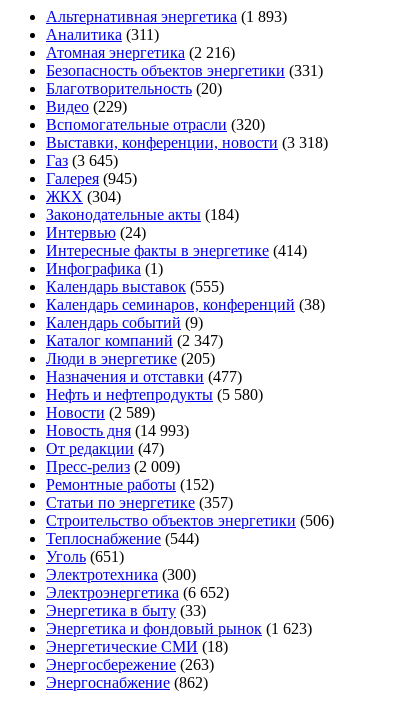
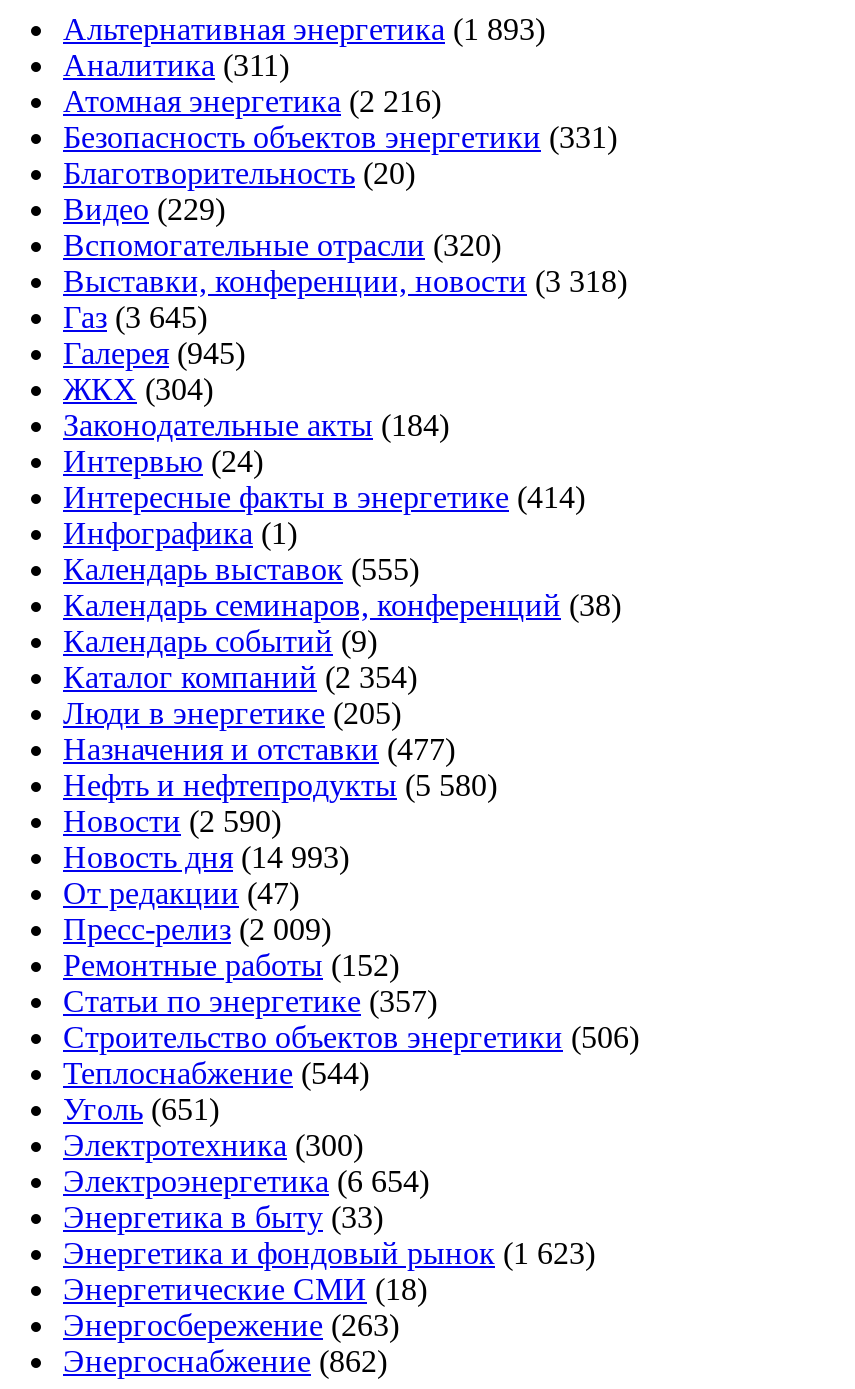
[46,332,223,349] Каталог компаний (2 347) -> [63,660,417,694] Каталог компаний (2 354)
[46,404,155,421] Новости (2 589) -> [63,804,281,838] Новости (2 590)
[46,584,229,601] Электроэнергетика (6 652) -> [63,1164,429,1198] Электроэнергетика (6 654)

